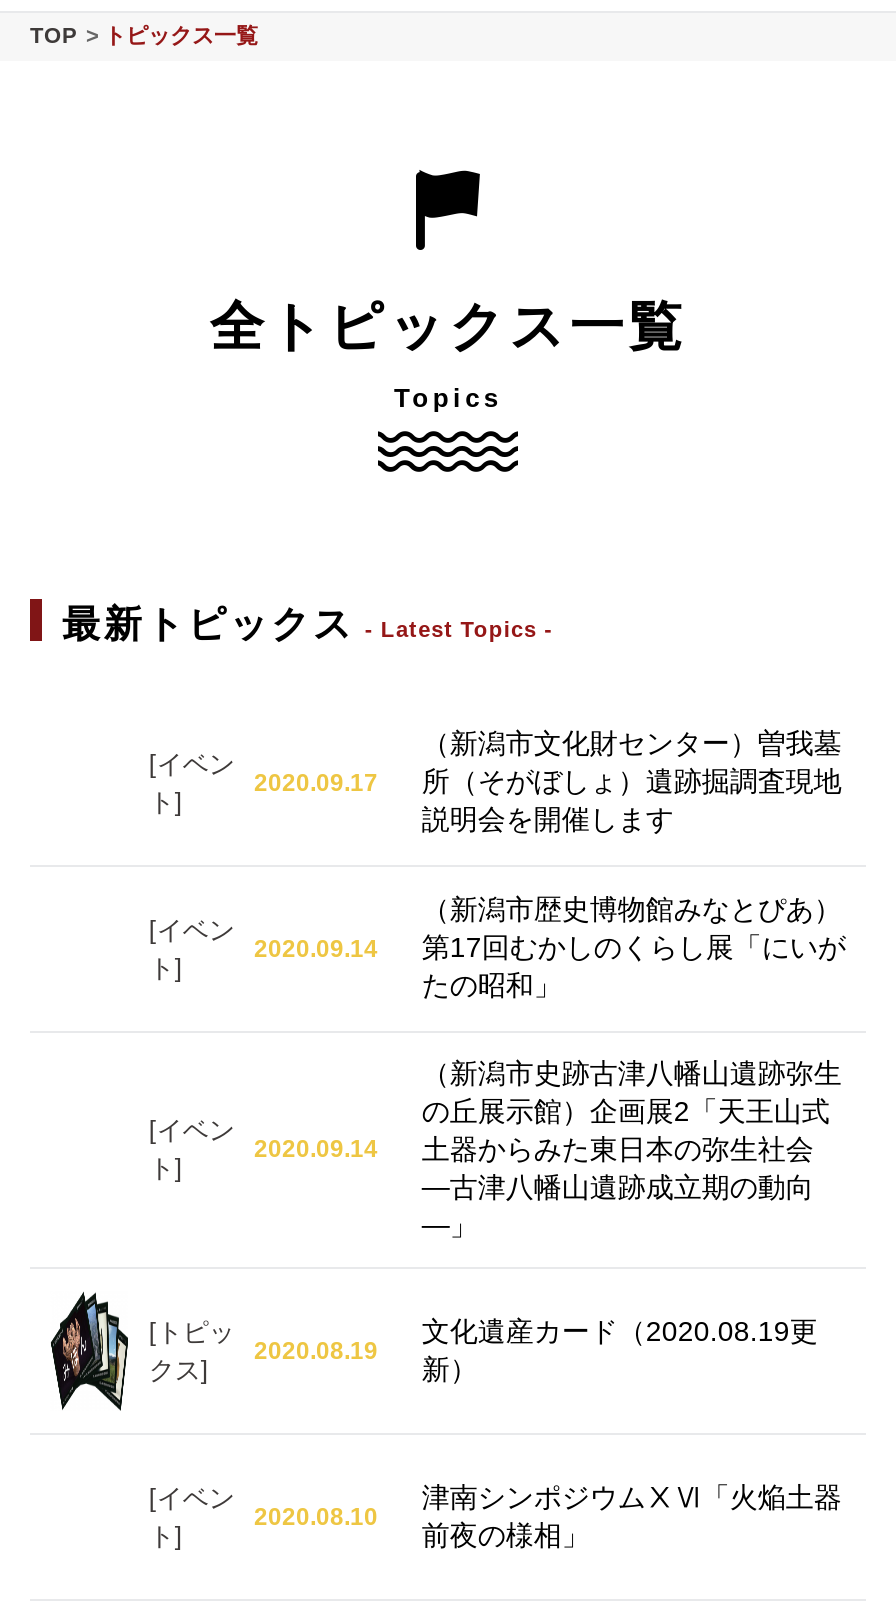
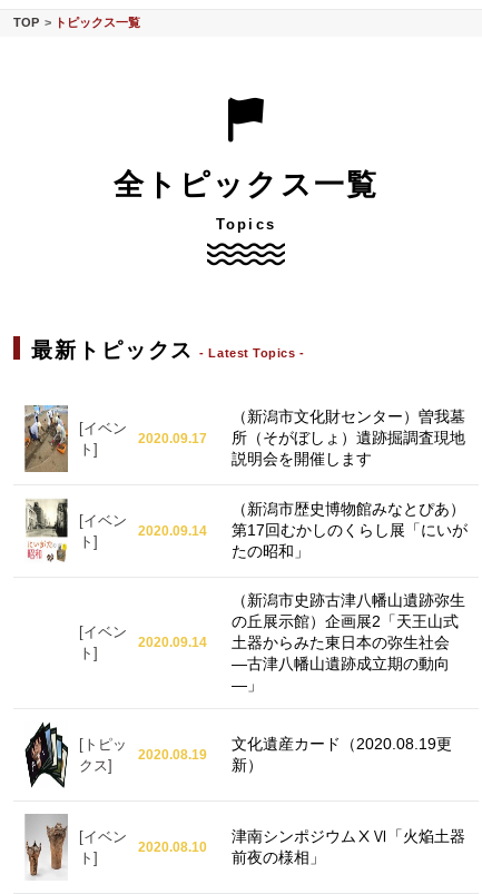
none -> [23,404,69,473] [image]
none -> [24,498,69,562] [image]
none -> [24,814,69,880] [image]

